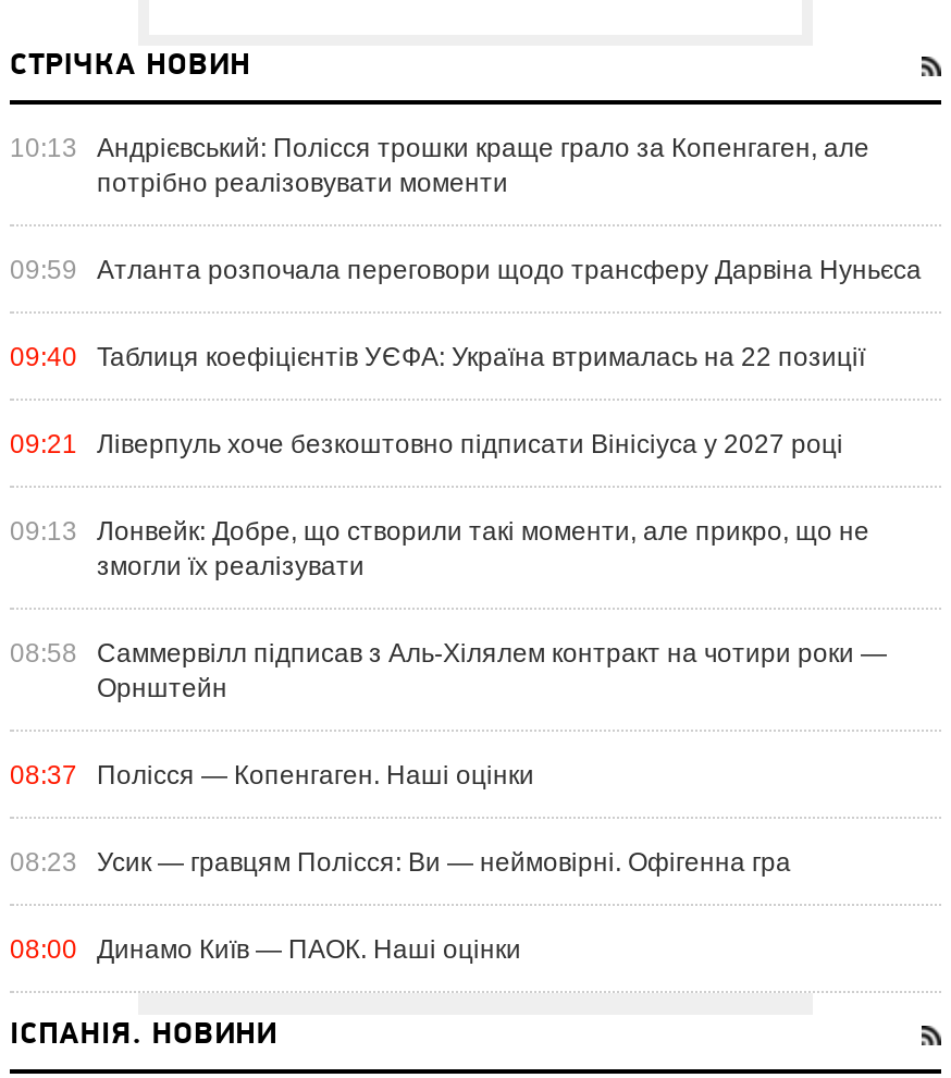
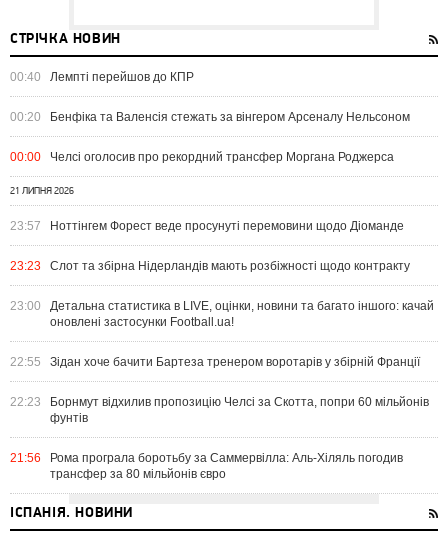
[10,134,922,966] 10:13 | Андрієвський: Полісся трошки краще грало за Копенгаген, але | потрібно реалізовувати моменти | 09:59 | Атланта розпочала переговори щодо трансферу Дарвіна Нуньєса | 09:40 | Таблиця коефіцієнтів УЄФА: Україна втрималась на 22 позиції | 09:21 | Ліверпуль хоче безкоштовно підписати Вінісіуса у 2027 році | 09:13 | Лонвейк: Добре, що створили такі моменти, але прикро, що не | змогли їх реалізувати | 08:58 | Саммервілл підписав з Аль-Хілялем контракт на чотири роки — | Орнштейн | 08:37 | Полісся — Копенгаген. Наші оцінки | 08:23 | Усик — гравцям Полісся: Ви — неймовірні. Офігенна гра | 08:00 | Динамо Київ — ПАОК. Наші оцінки -> [10,70,434,481] 00:40 | Лемпті перейшов до КПР | 00:20 | Бенфіка та Валенсія стежать за вінгером Арсеналу Нельсоном | 00:00 | Челсі оголосив про рекордний трансфер Моргана Роджерса | 21 ЛИПНЯ 2026 | 23:57 | Ноттінгем Форест веде просунуті перемовини щодо Діоманде | 23:23 | Слот та збірна Нідерландів мають розбіжності щодо контракту | 23:00 | Детальна статистика в LIVE, оцінки, новини та багато іншого: качай | оновлені застосунки Football.ua! | 22:55 | Зідан хоче бачити Бартеза тренером воротарів у збірній Франції | 22:23 | Борнмут відхилив пропозицію Челсі за Скотта, попри 60 мільйонів | фунтів | 21:56 | Рома програла боротьбу за Саммервілла: Аль-Хіляль погодив | трансфер за 80 мільйонів євро

